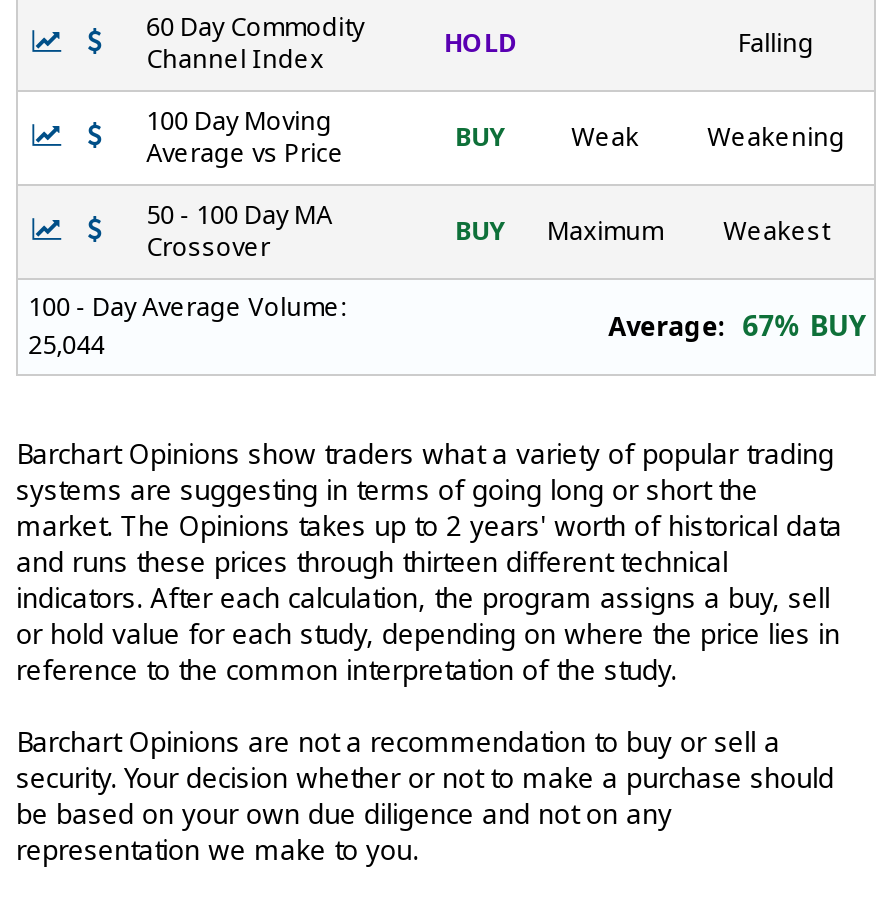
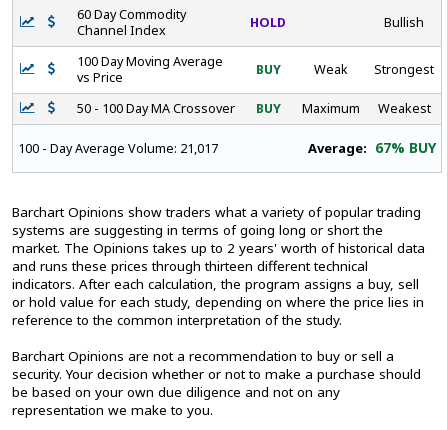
[738,27,814,61] Falling -> [384,14,424,31] Bullish
[707,121,845,155] Weakening -> [374,61,434,78] Strongest
[28,291,346,363] 100 - Day Average Volume: | 25,044 -> [18,140,218,157] 100 - Day Average Volume: 21,017

